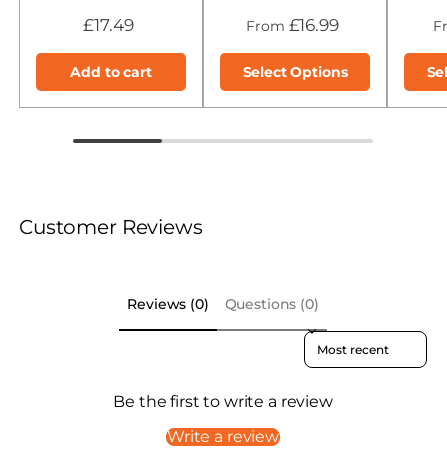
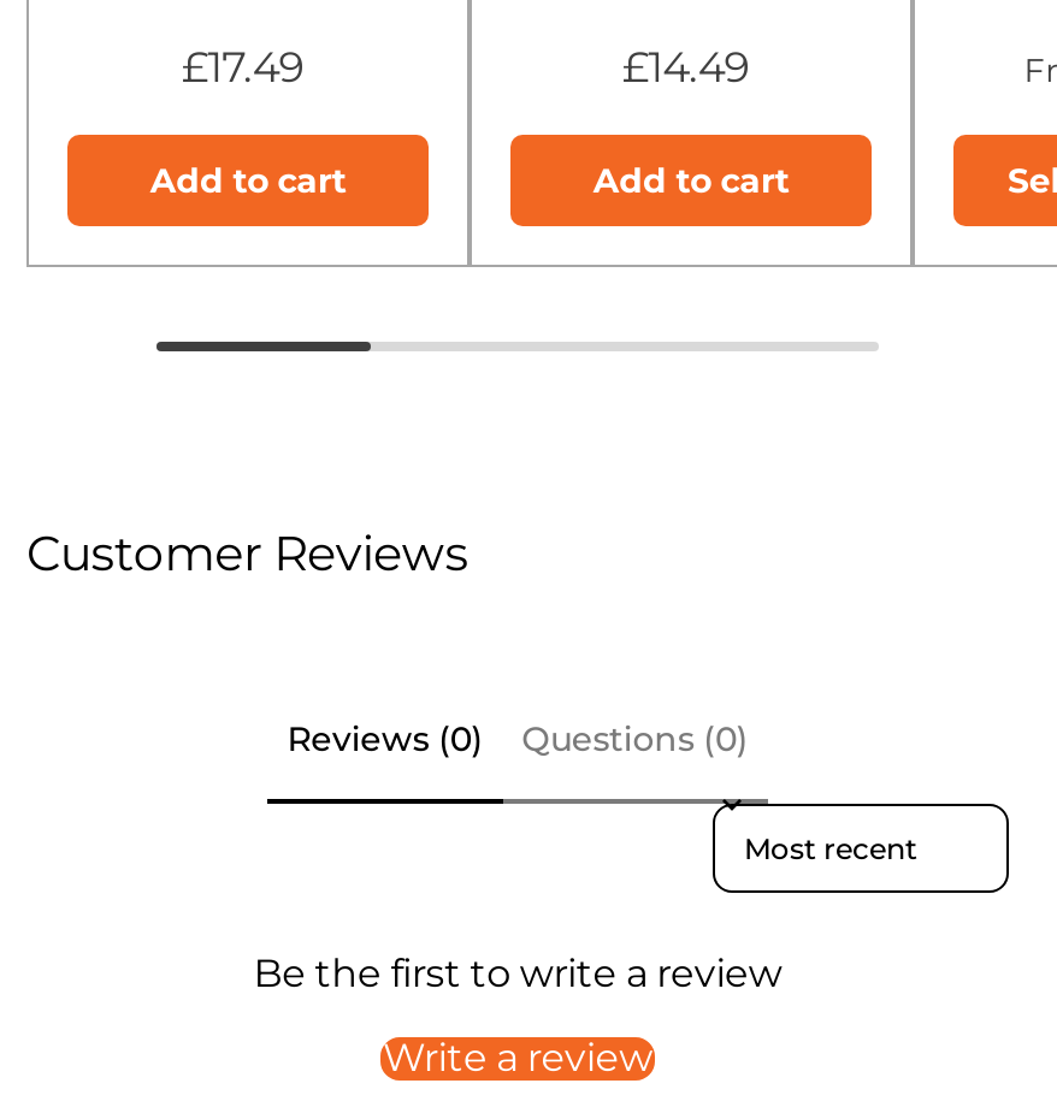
[246,14,339,35] From £16.99 -> [622,41,748,91] £14.49
[242,64,347,80] Select Options -> [593,161,789,200] Add to cart

